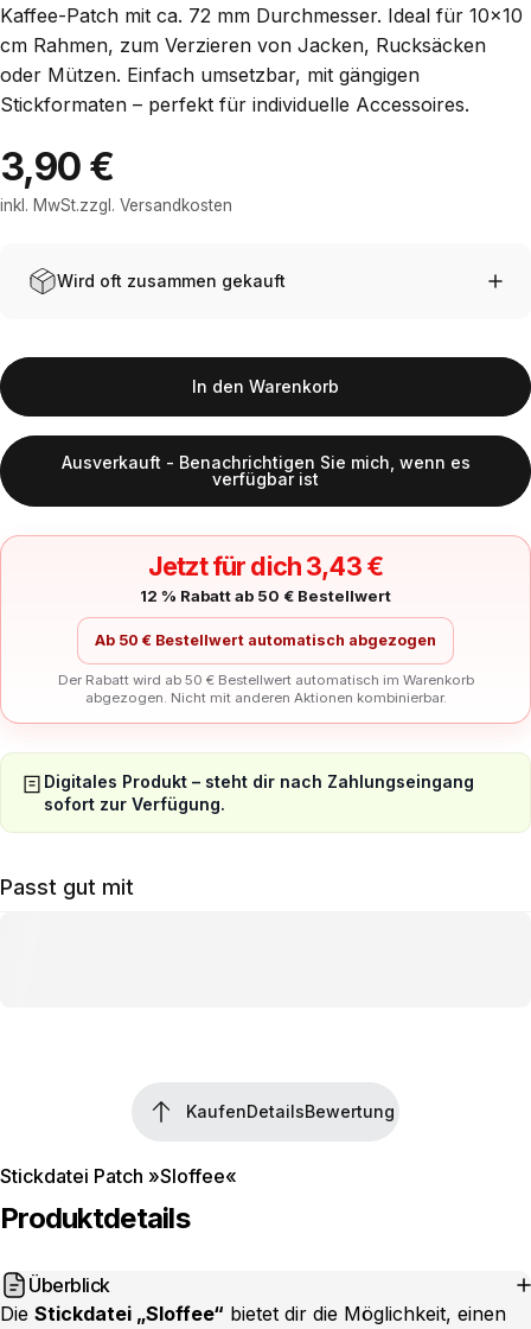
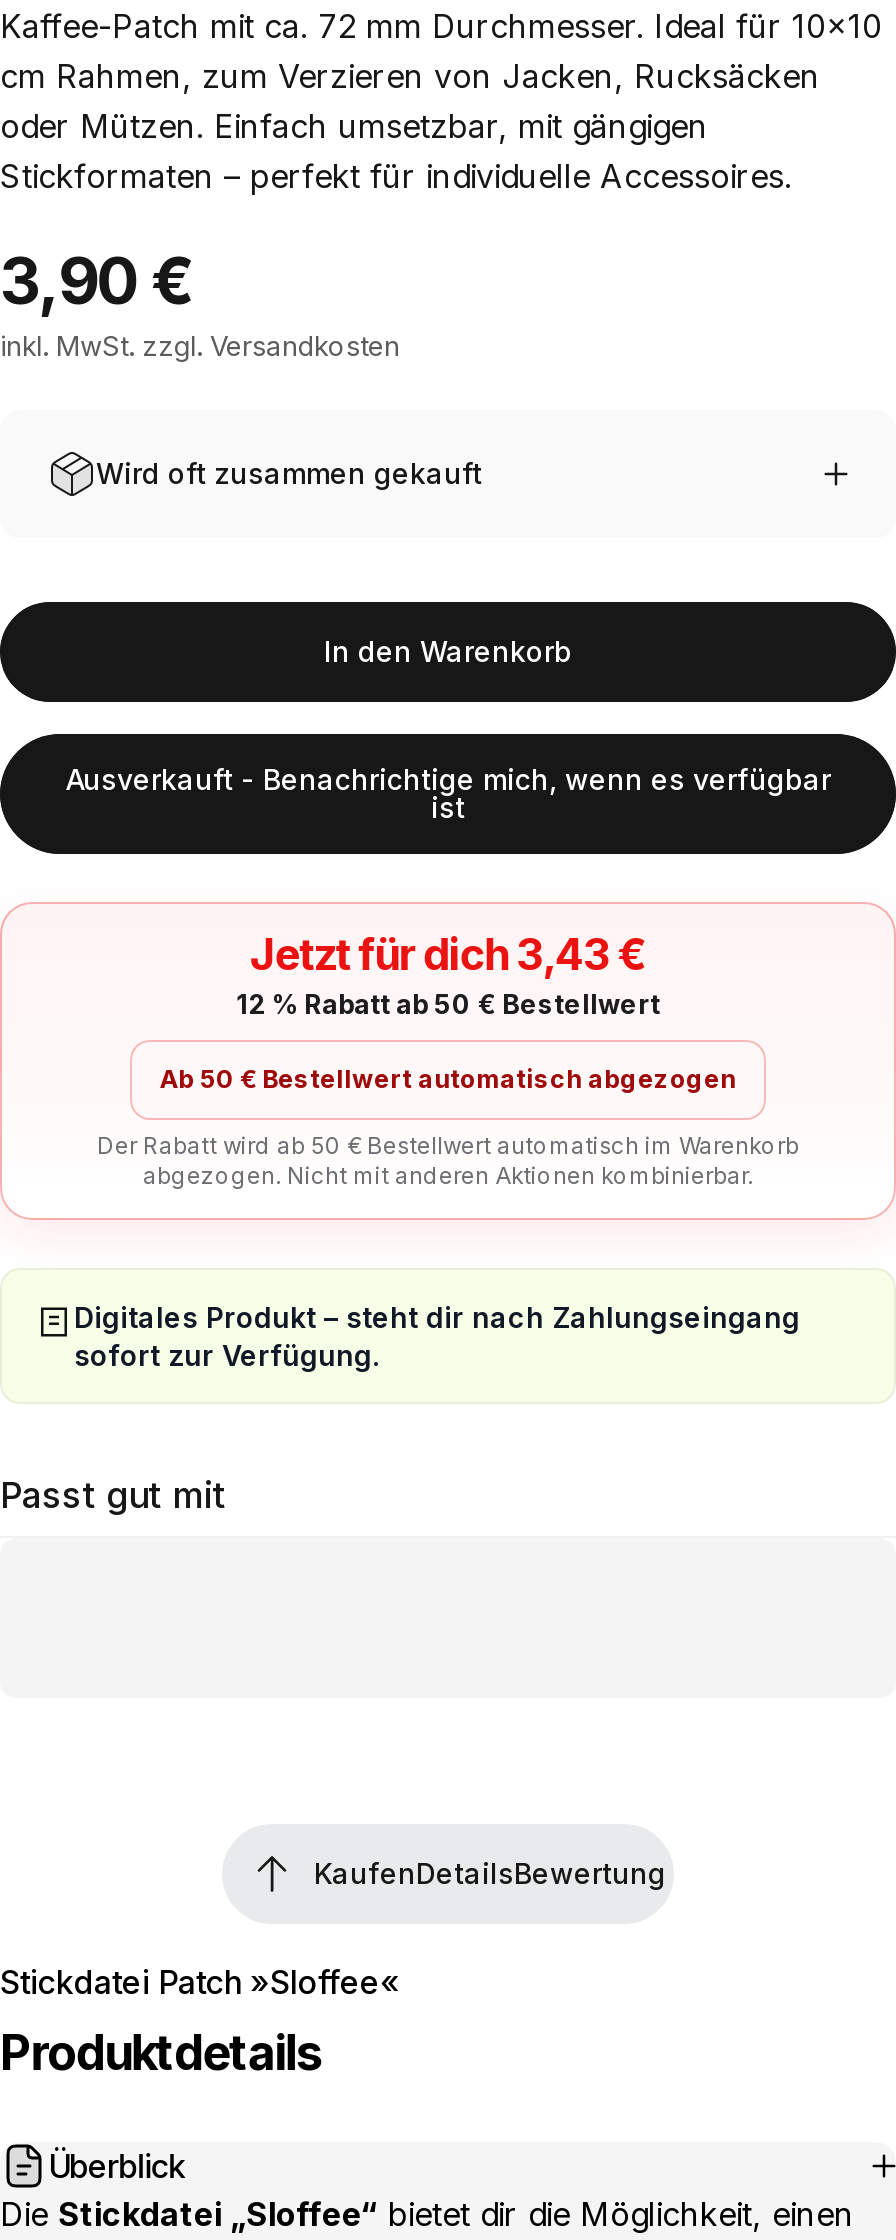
[61,452,470,488] Ausverkauft - Benachrichtigen Sie mich, wenn es | verfügbar ist -> [65,761,831,823] Ausverkauft - Benachrichtige mich, wenn es verfügbar | ist

